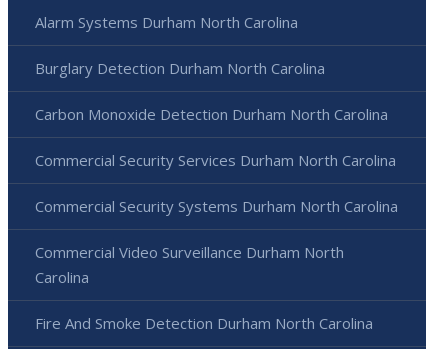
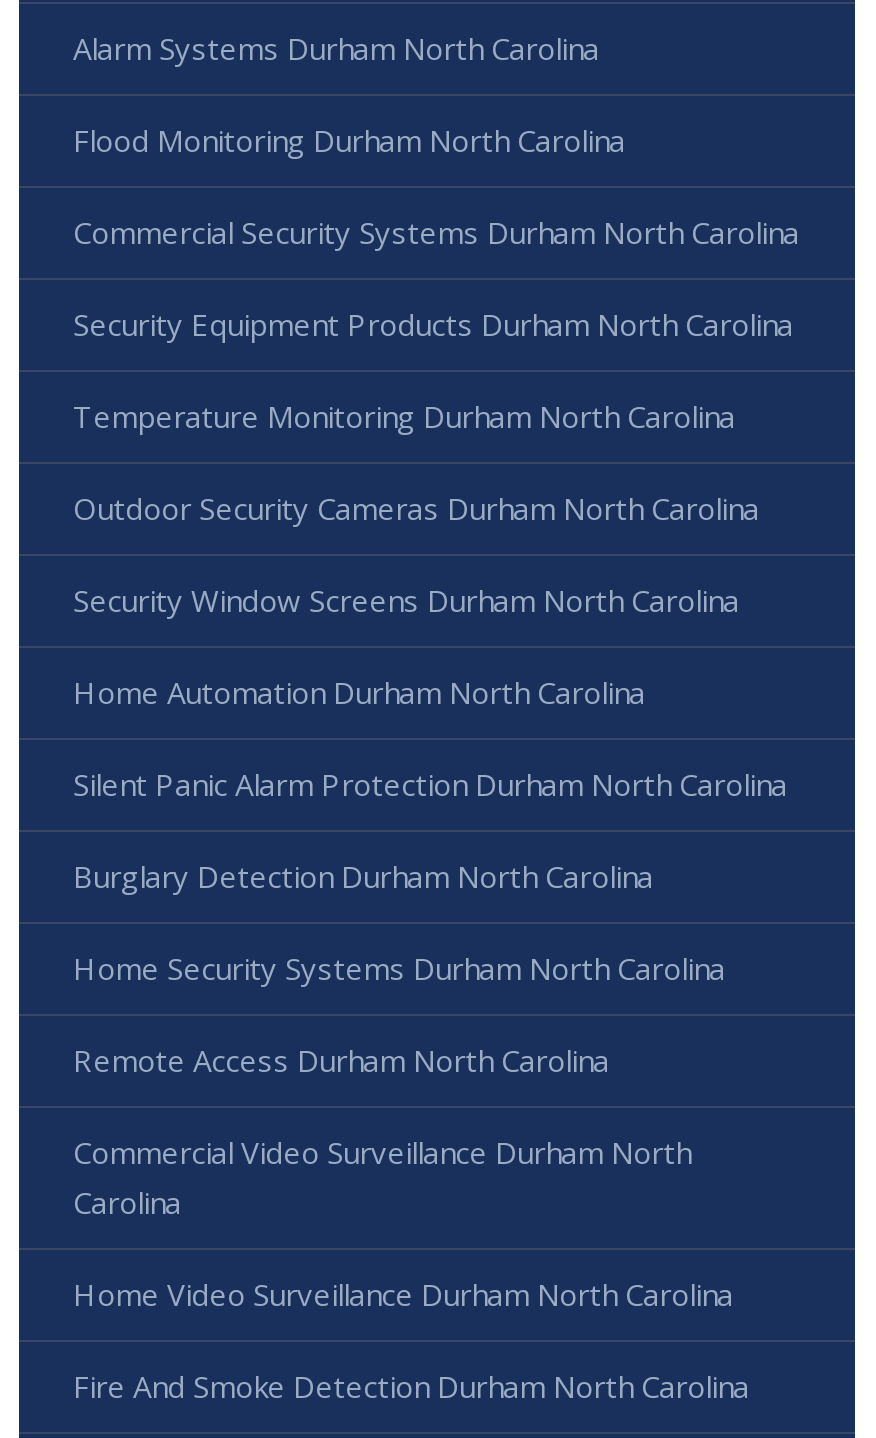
none -> [73,120,793,804] Flood Monitoring Durham North Carolina | Security Equipment Products Durham North Carolina | Temperature Monitoring Durham North Carolina | Outdoor Security Cameras Durham North Carolina | Security Window Screens Durham North Carolina | Home Automation Durham North Carolina | Silent Panic Alarm Protection Durham North Carolina
[35,104,396,170] Carbon Monoxide Detection Durham North Carolina | Commercial Security Services Durham North Carolina -> [73,948,725,1080] Home Security Systems Durham North Carolina | Remote Access Durham North Carolina
moved [35,196,398,216] -> [73,212,799,252]: Commercial Security Systems Durham North Carolina
none -> [73,1274,733,1314] Home Video Surveillance Durham North Carolina

